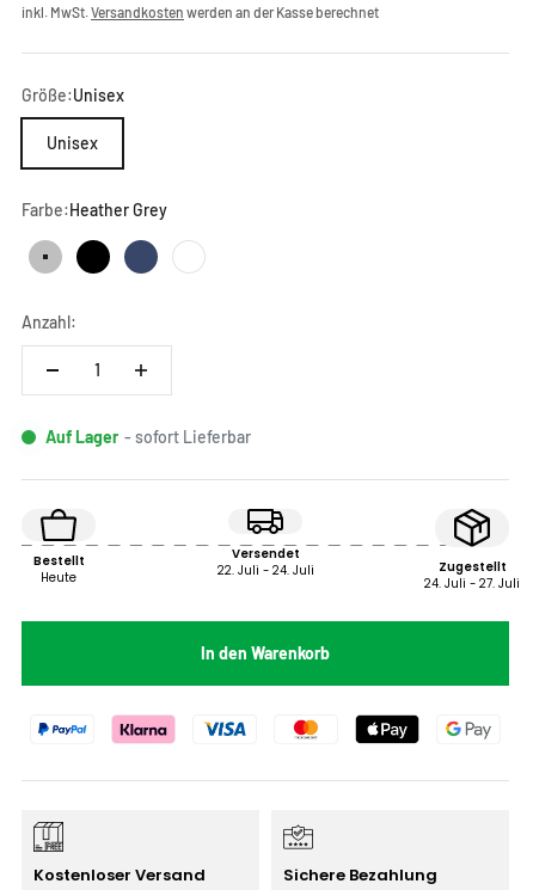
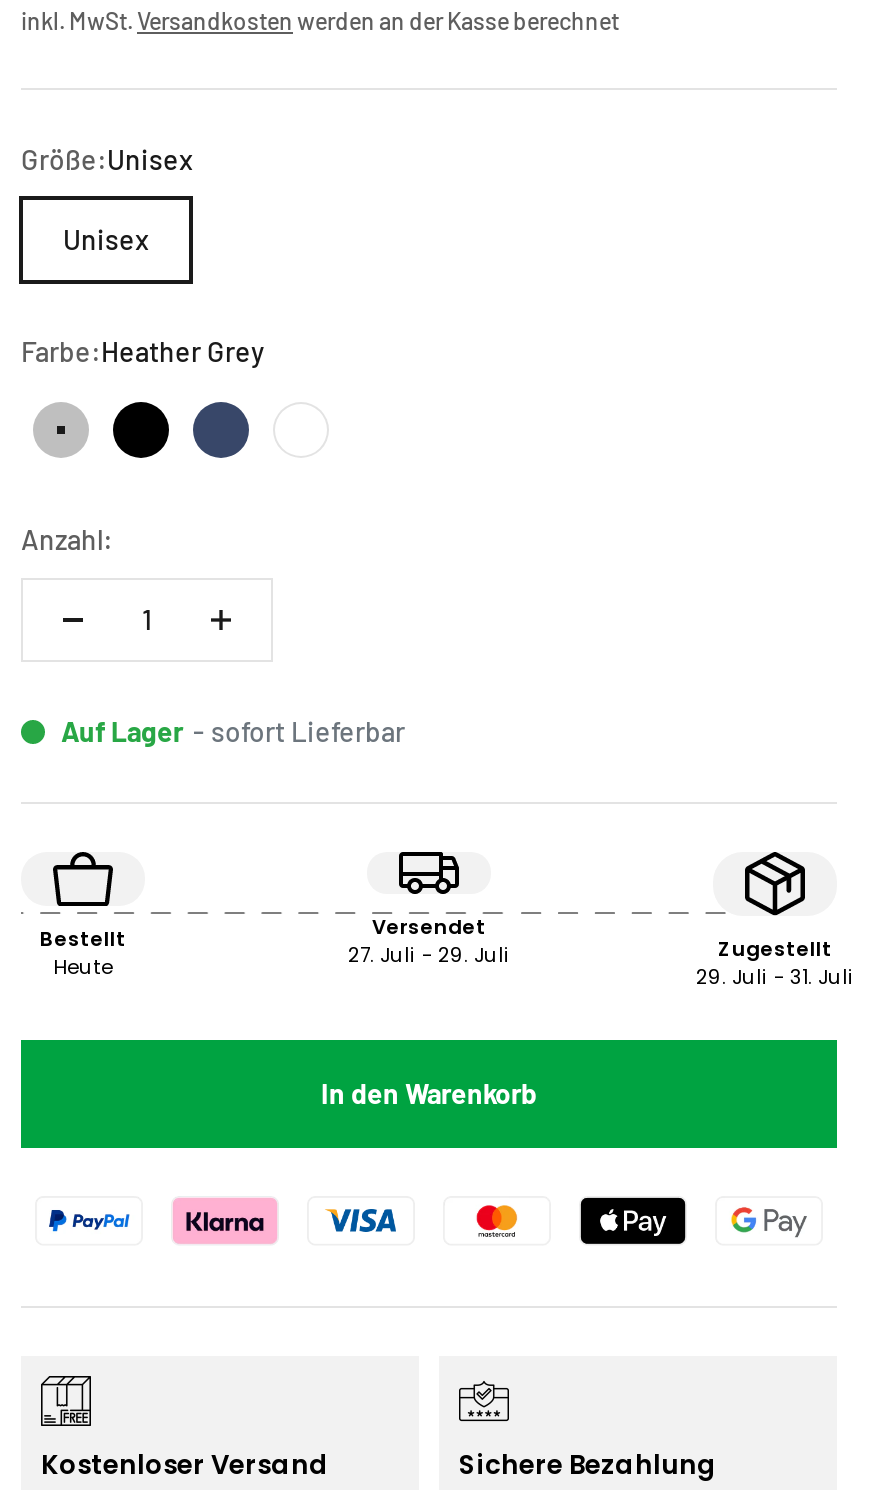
[217,563,314,578] 22. Juli - 24. Juli -> [348,942,510,968] 27. Juli - 29. Juli
[424,576,520,592] 24. Juli - 27. Juli -> [696,964,854,990] 29. Juli - 31. Juli

